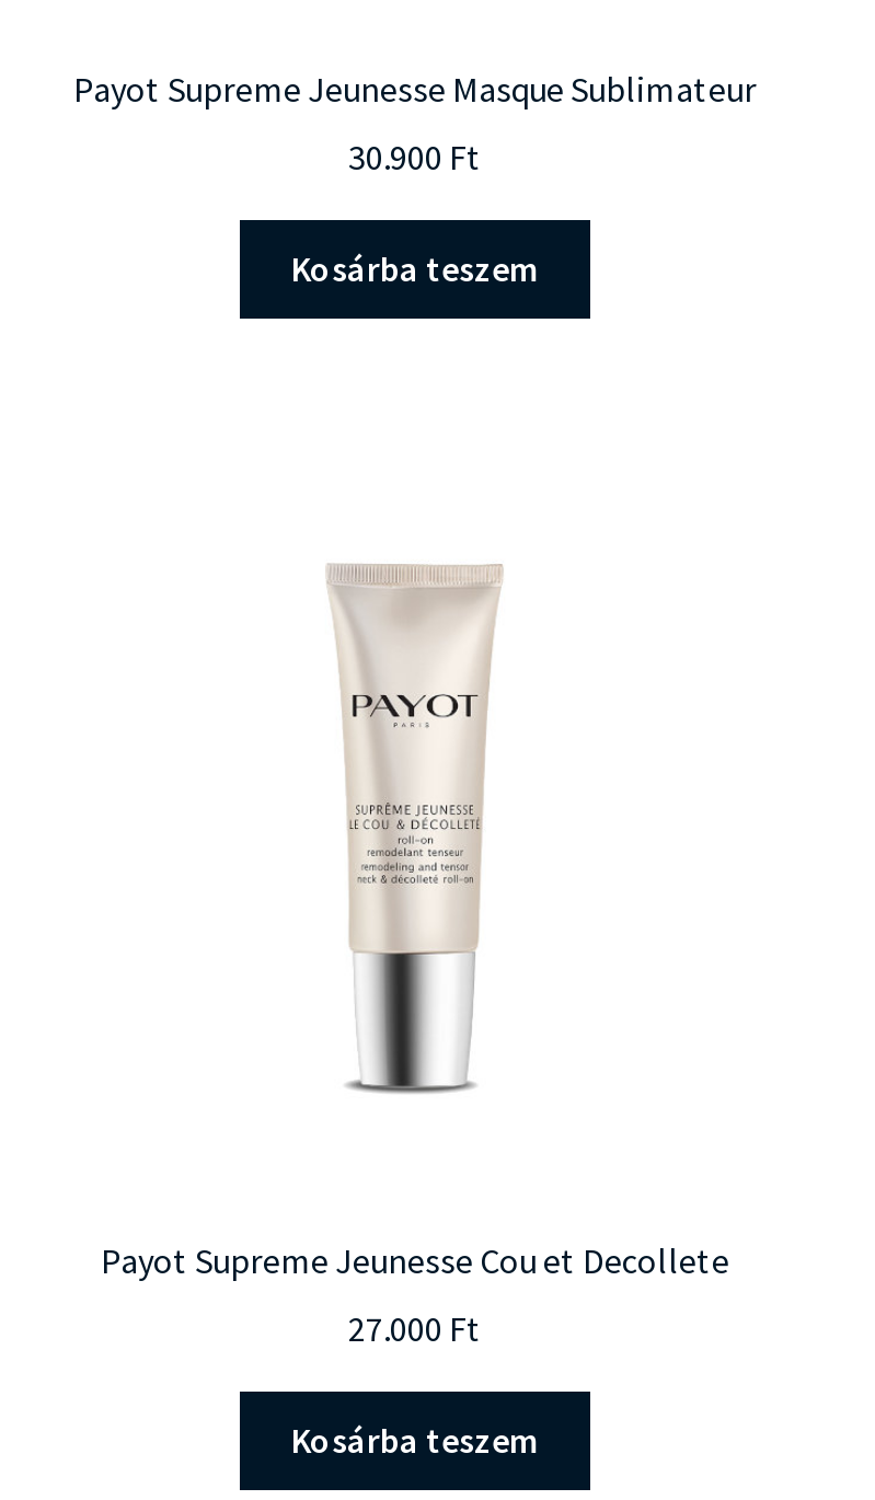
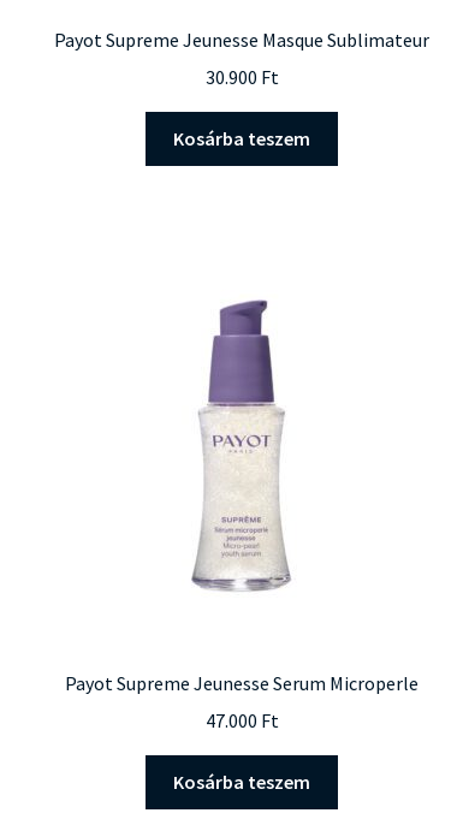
[325,564,503,1094] [image] -> [191,299,291,591] [image]
[101,1239,729,1282] Payot Supreme Jeunesse Cou et Decollete -> [65,671,419,695] Payot Supreme Jeunesse Serum Microperle
[348,1306,482,1350] 27.000 Ft -> [205,708,278,732] 47.000 Ft

